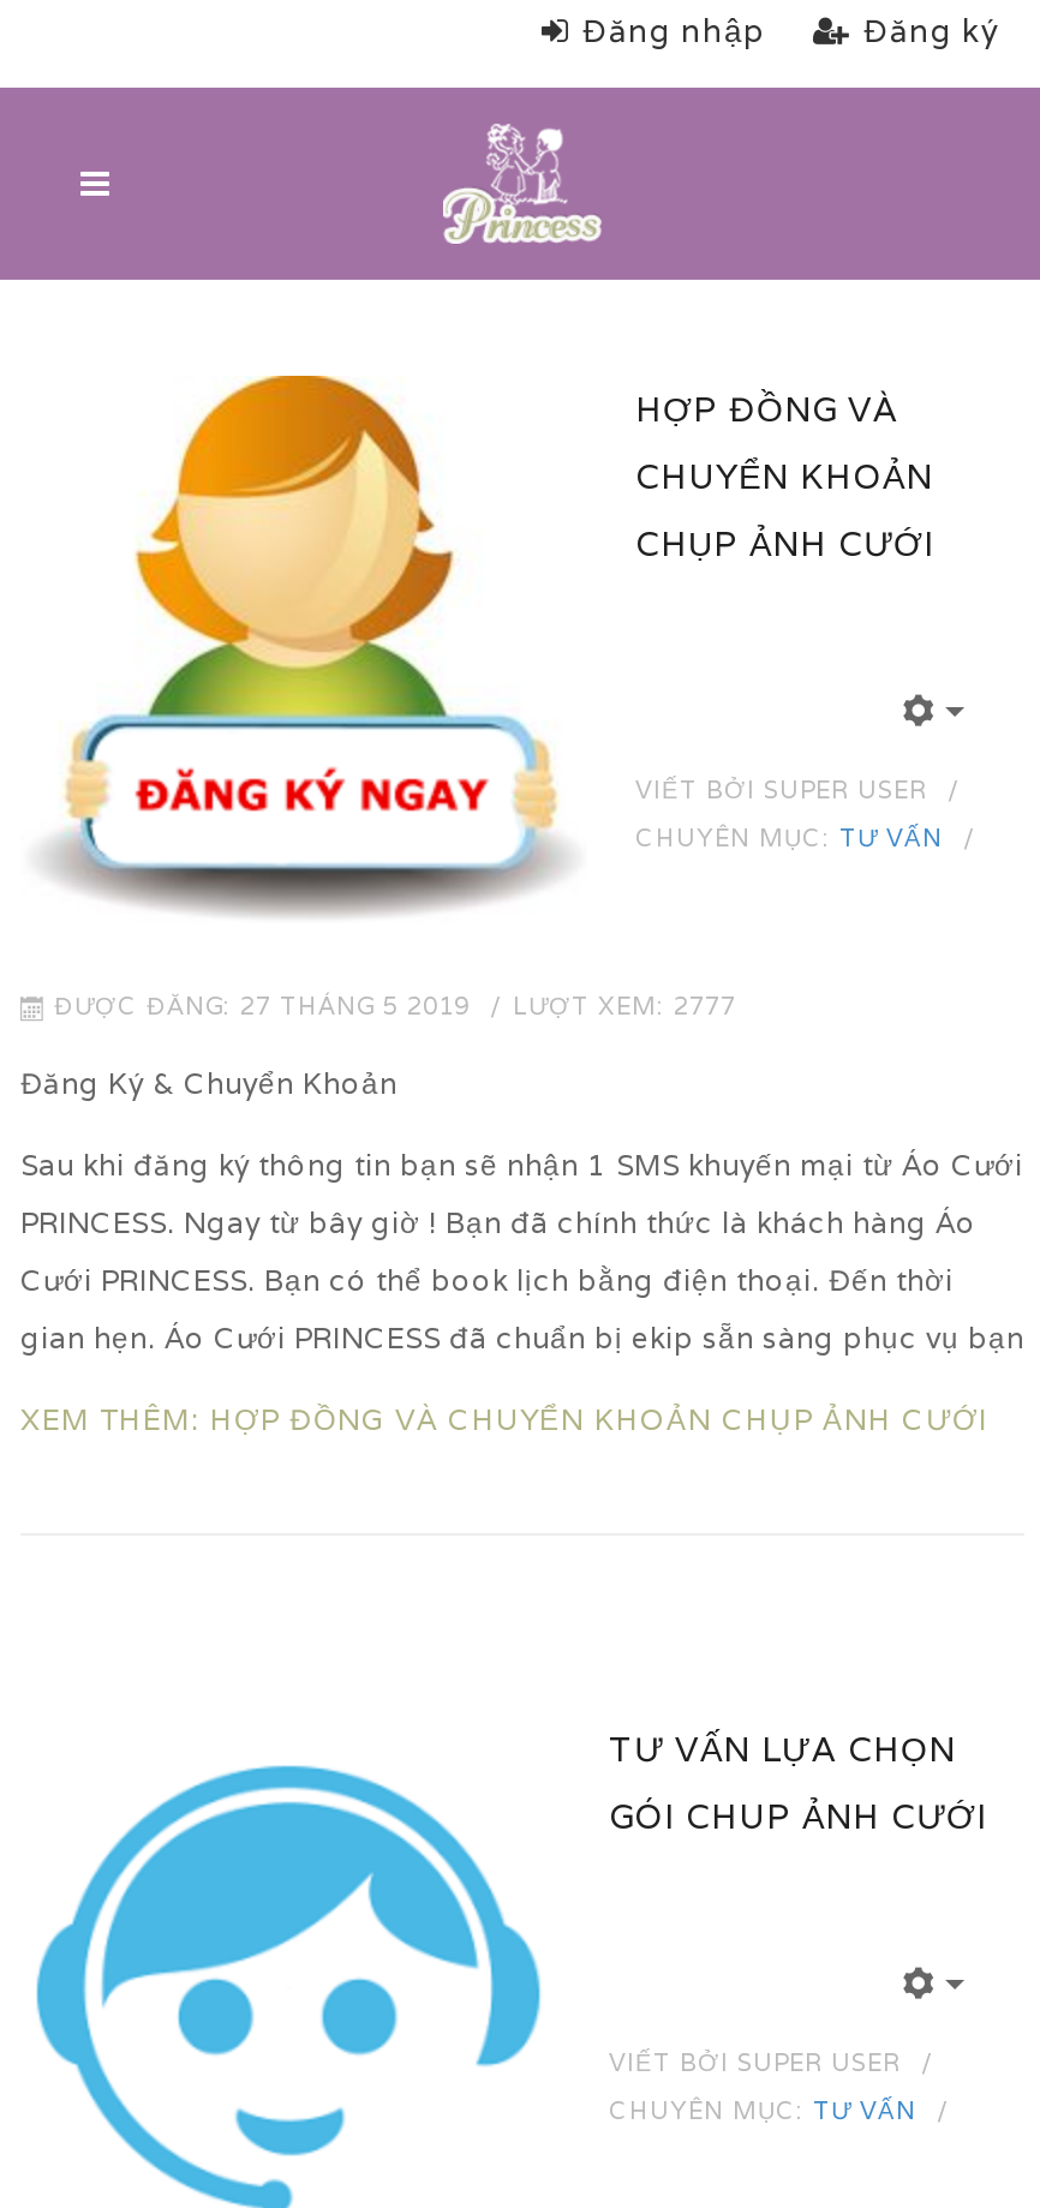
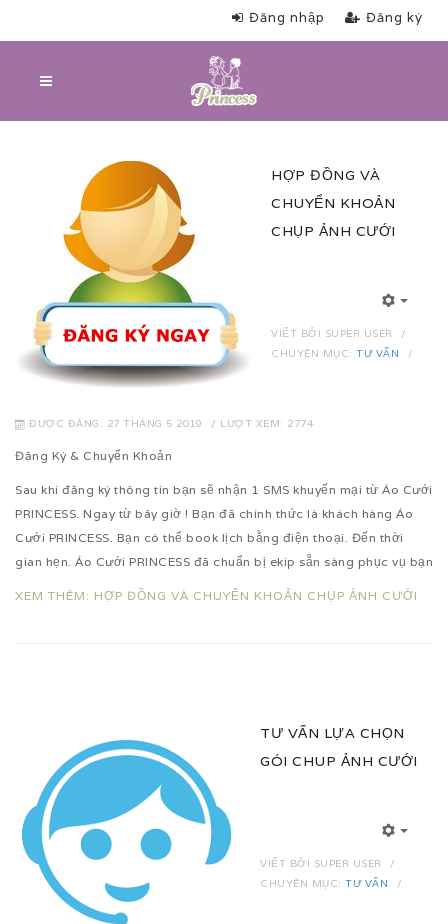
[54,991,736,1022] ĐƯỢC ĐĂNG: 27 THÁNG 5 2019 LƯỢT XEM: 2777 -> [29,417,313,430] ĐƯỢC ĐĂNG: 27 THÁNG 5 2019 LƯỢT XEM: 2774

